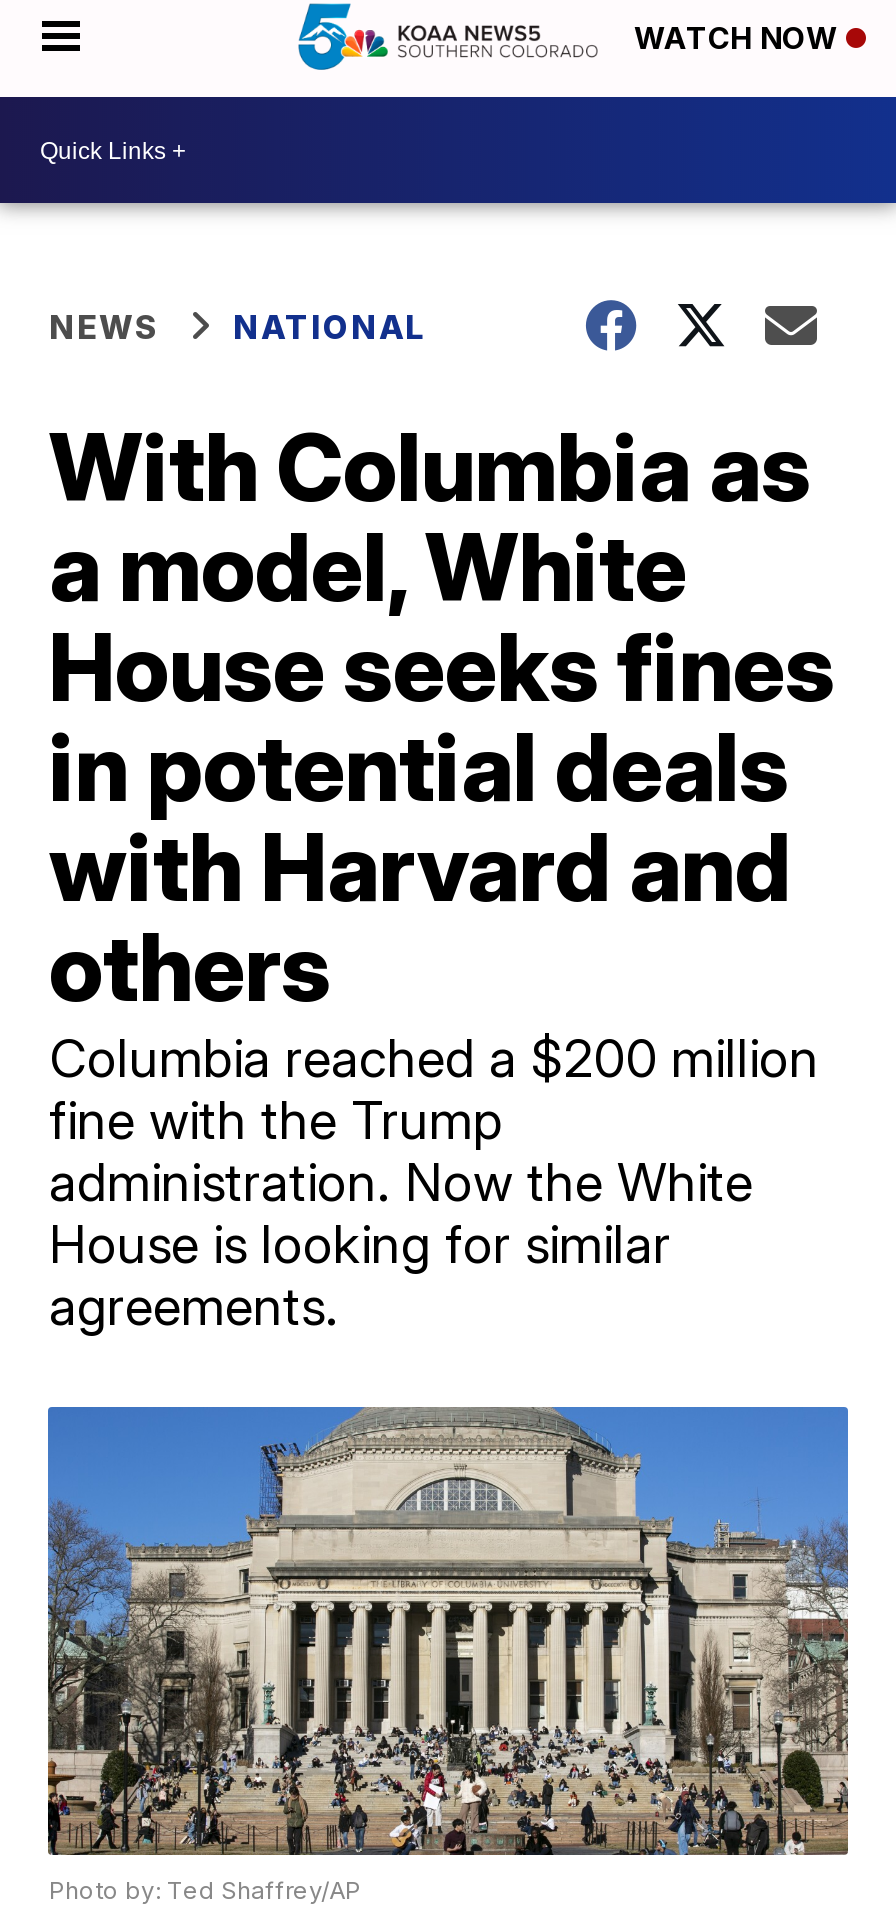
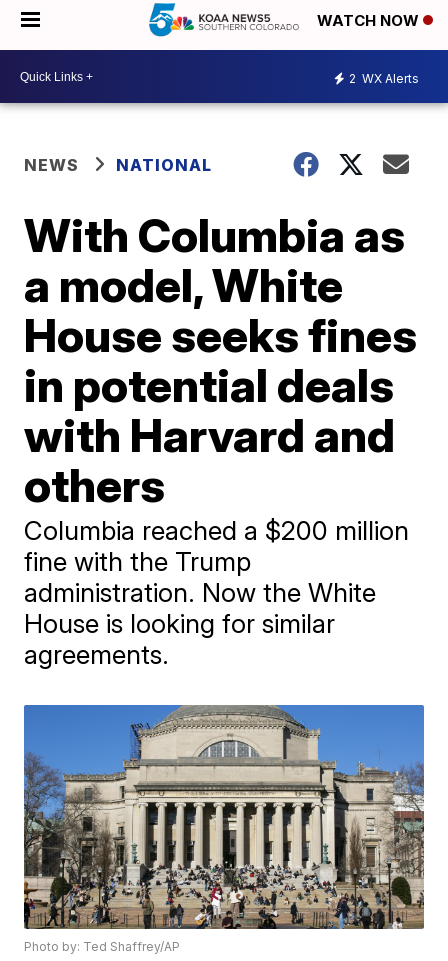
none -> [349,70,419,85] 2 WX Alerts

